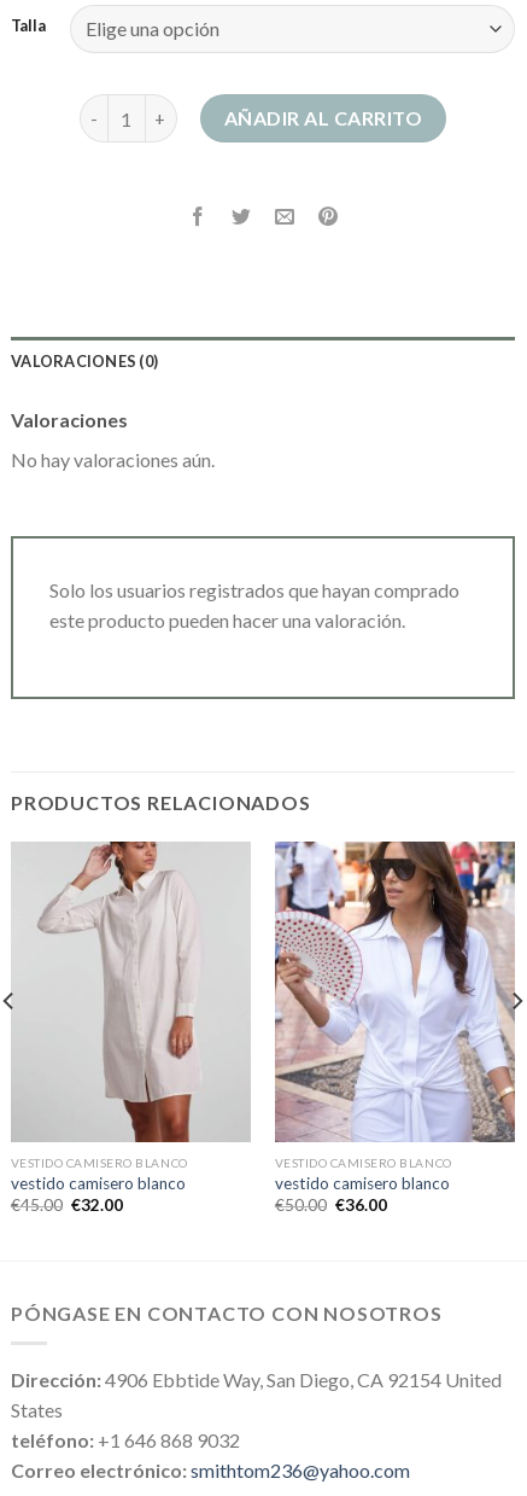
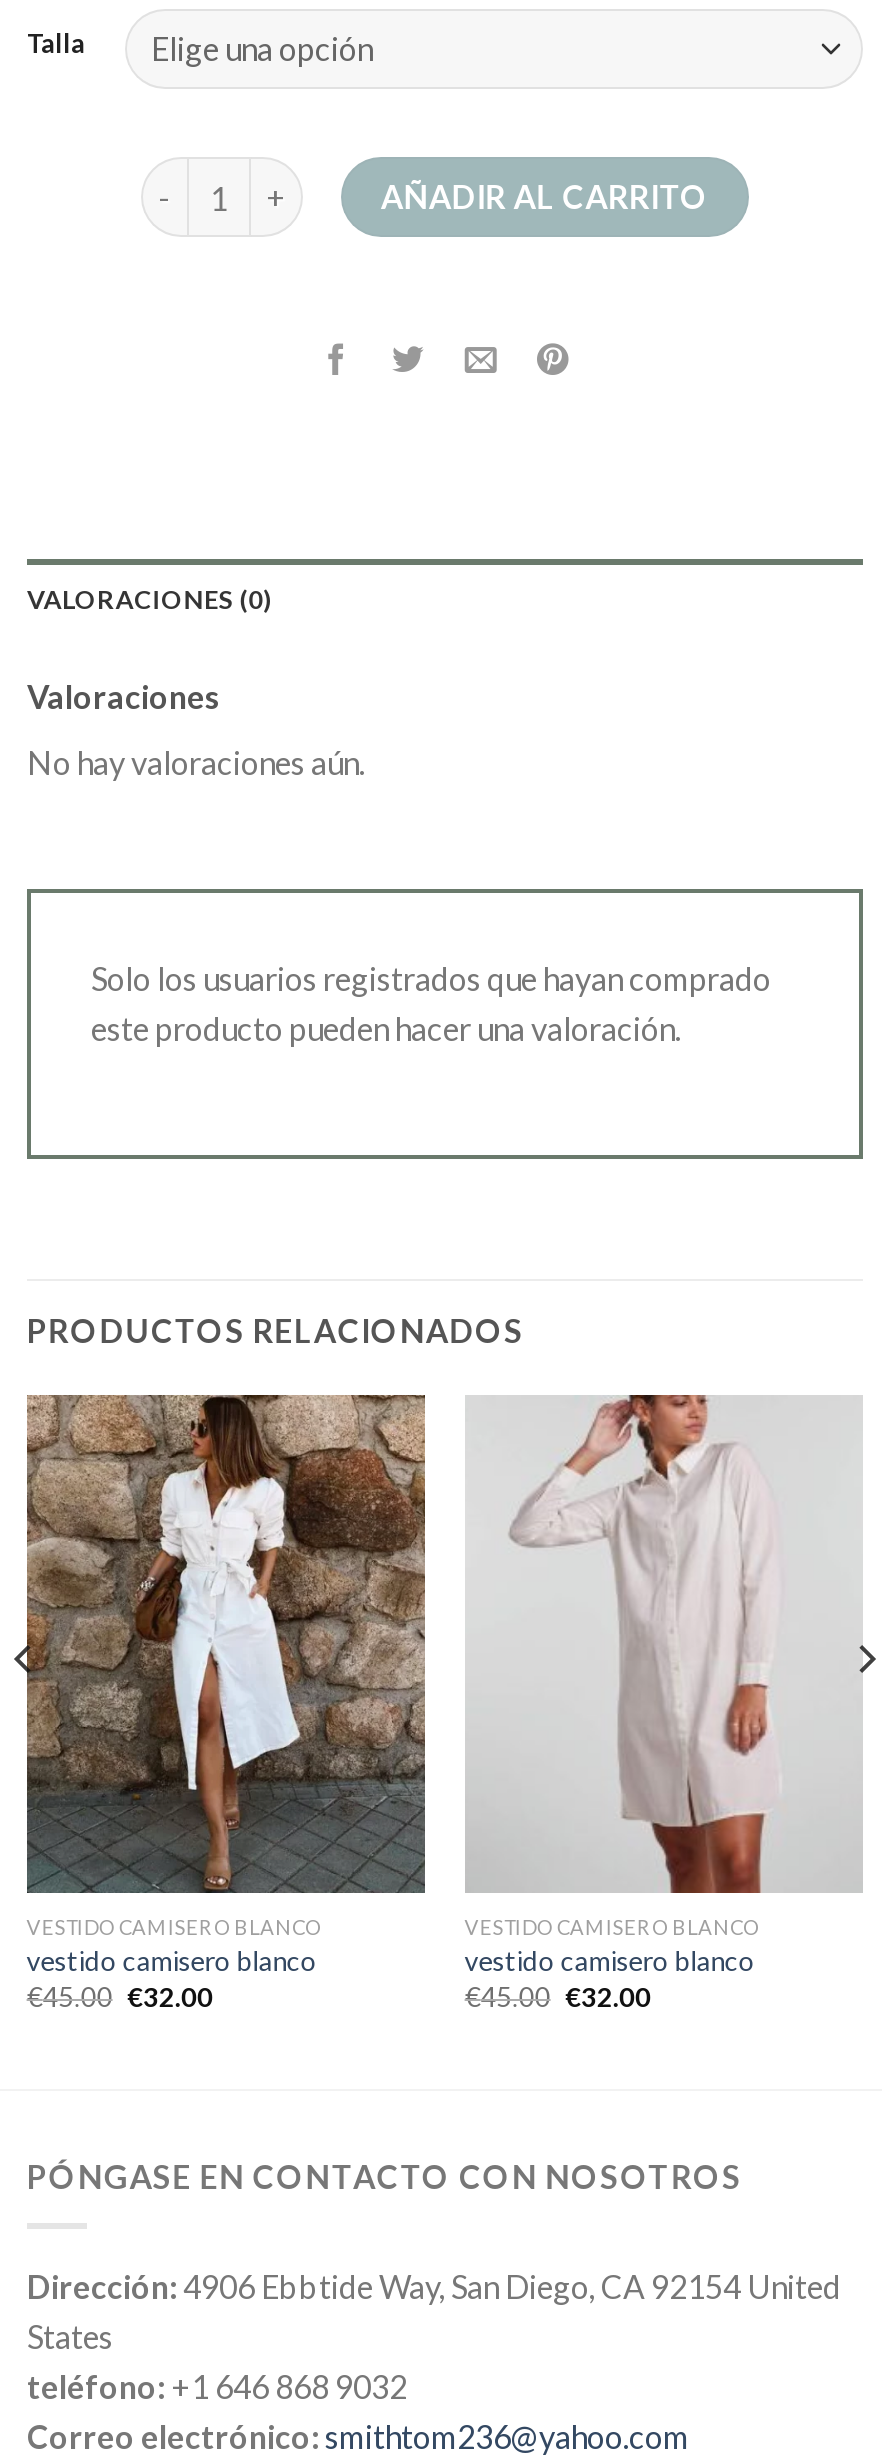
[11,840,251,1143] [image] -> [25,1393,427,1895] [image]
[274,840,516,1142] [image] -> [465,1393,861,1895] [image]
[275,1196,387,1215] €50.00 €36.00 -> [465,1982,651,2014] €45.00 €32.00

